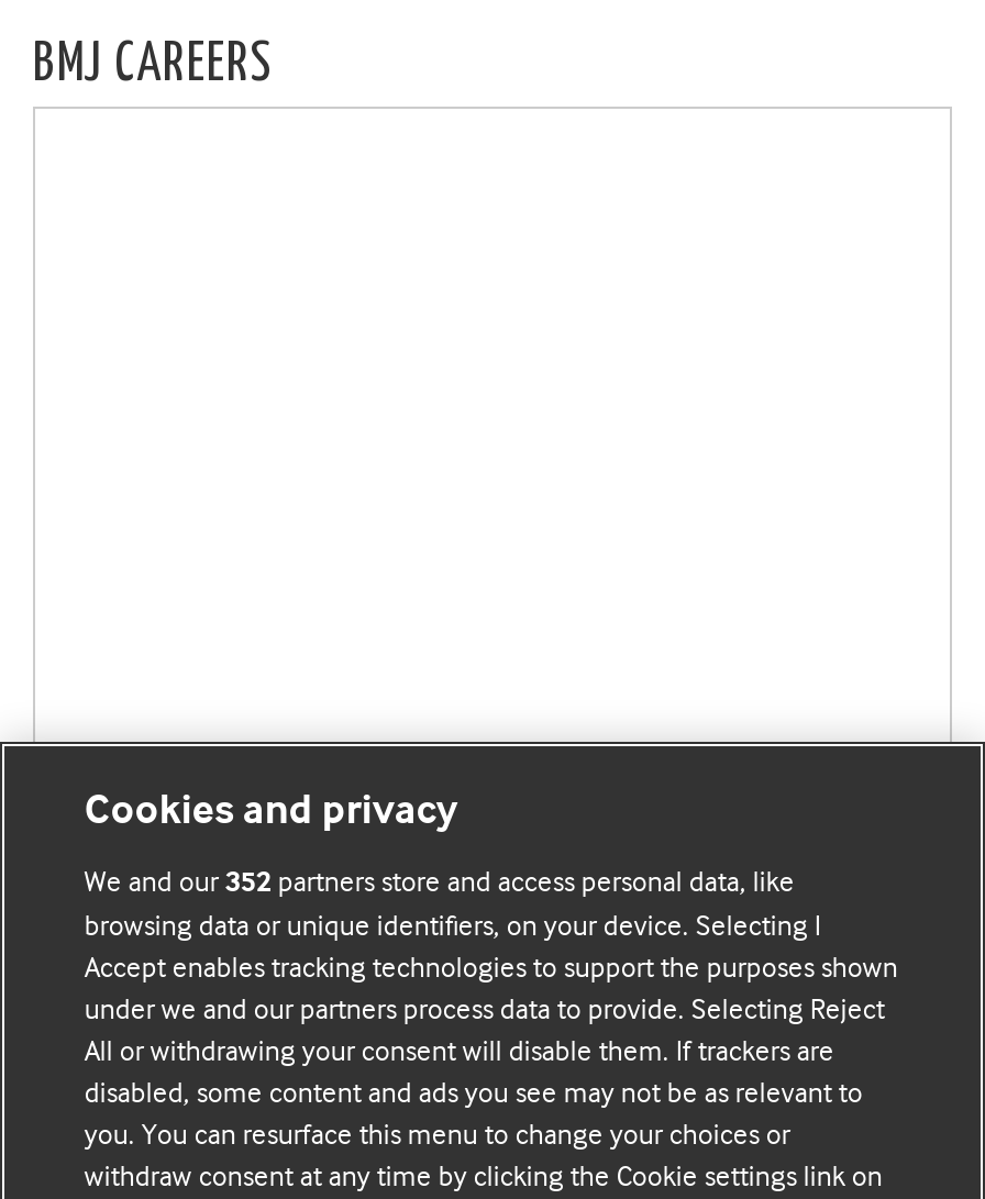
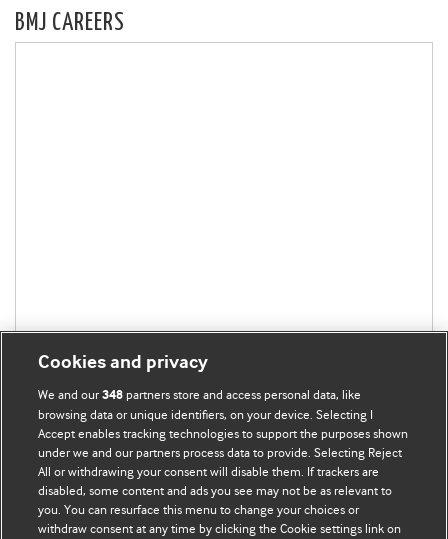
[84,865,795,900] We and our 352 partners store and access personal data, like -> [38,387,361,403] We and our 348 partners store and access personal data, like

